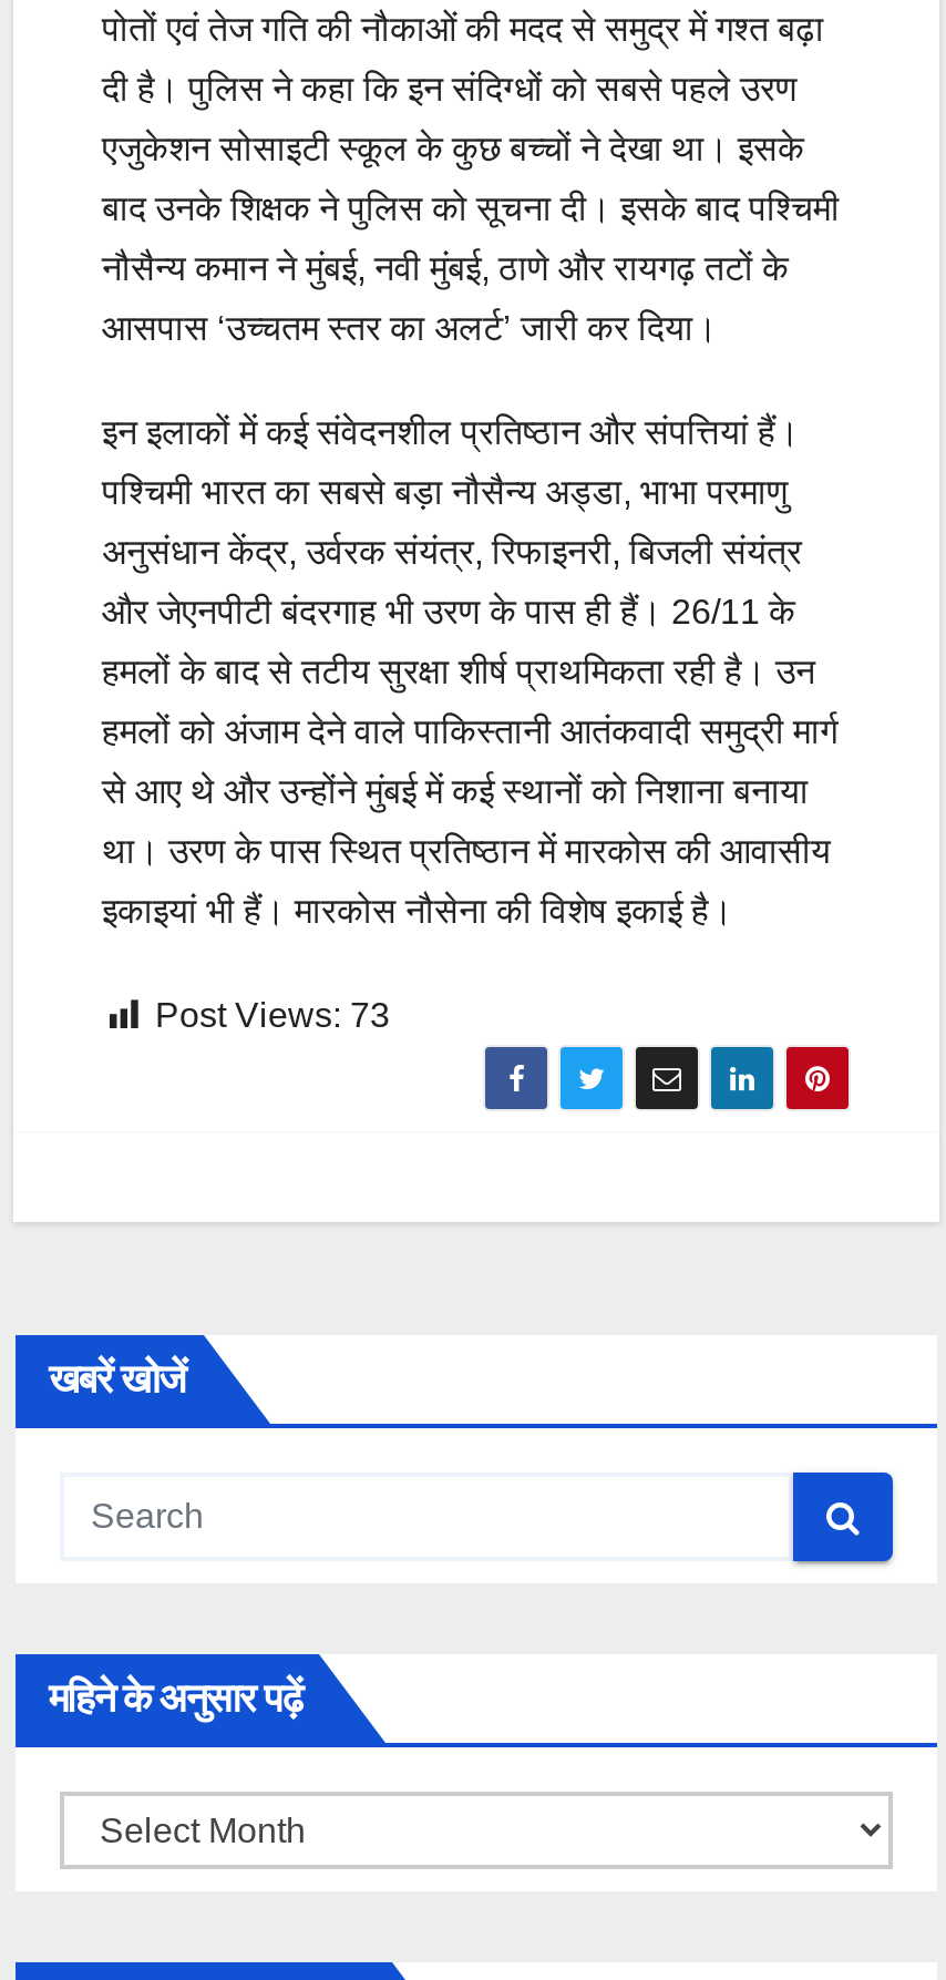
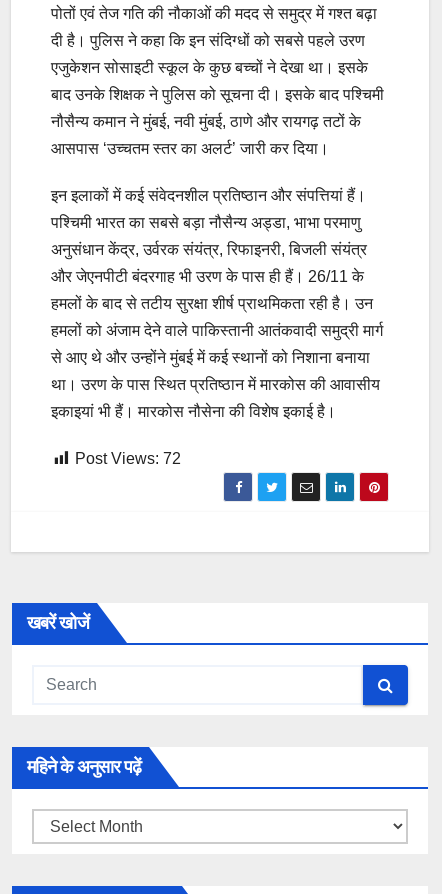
[155,997,390,1035] Post Views: 73 -> [75,450,181,467] Post Views: 72

